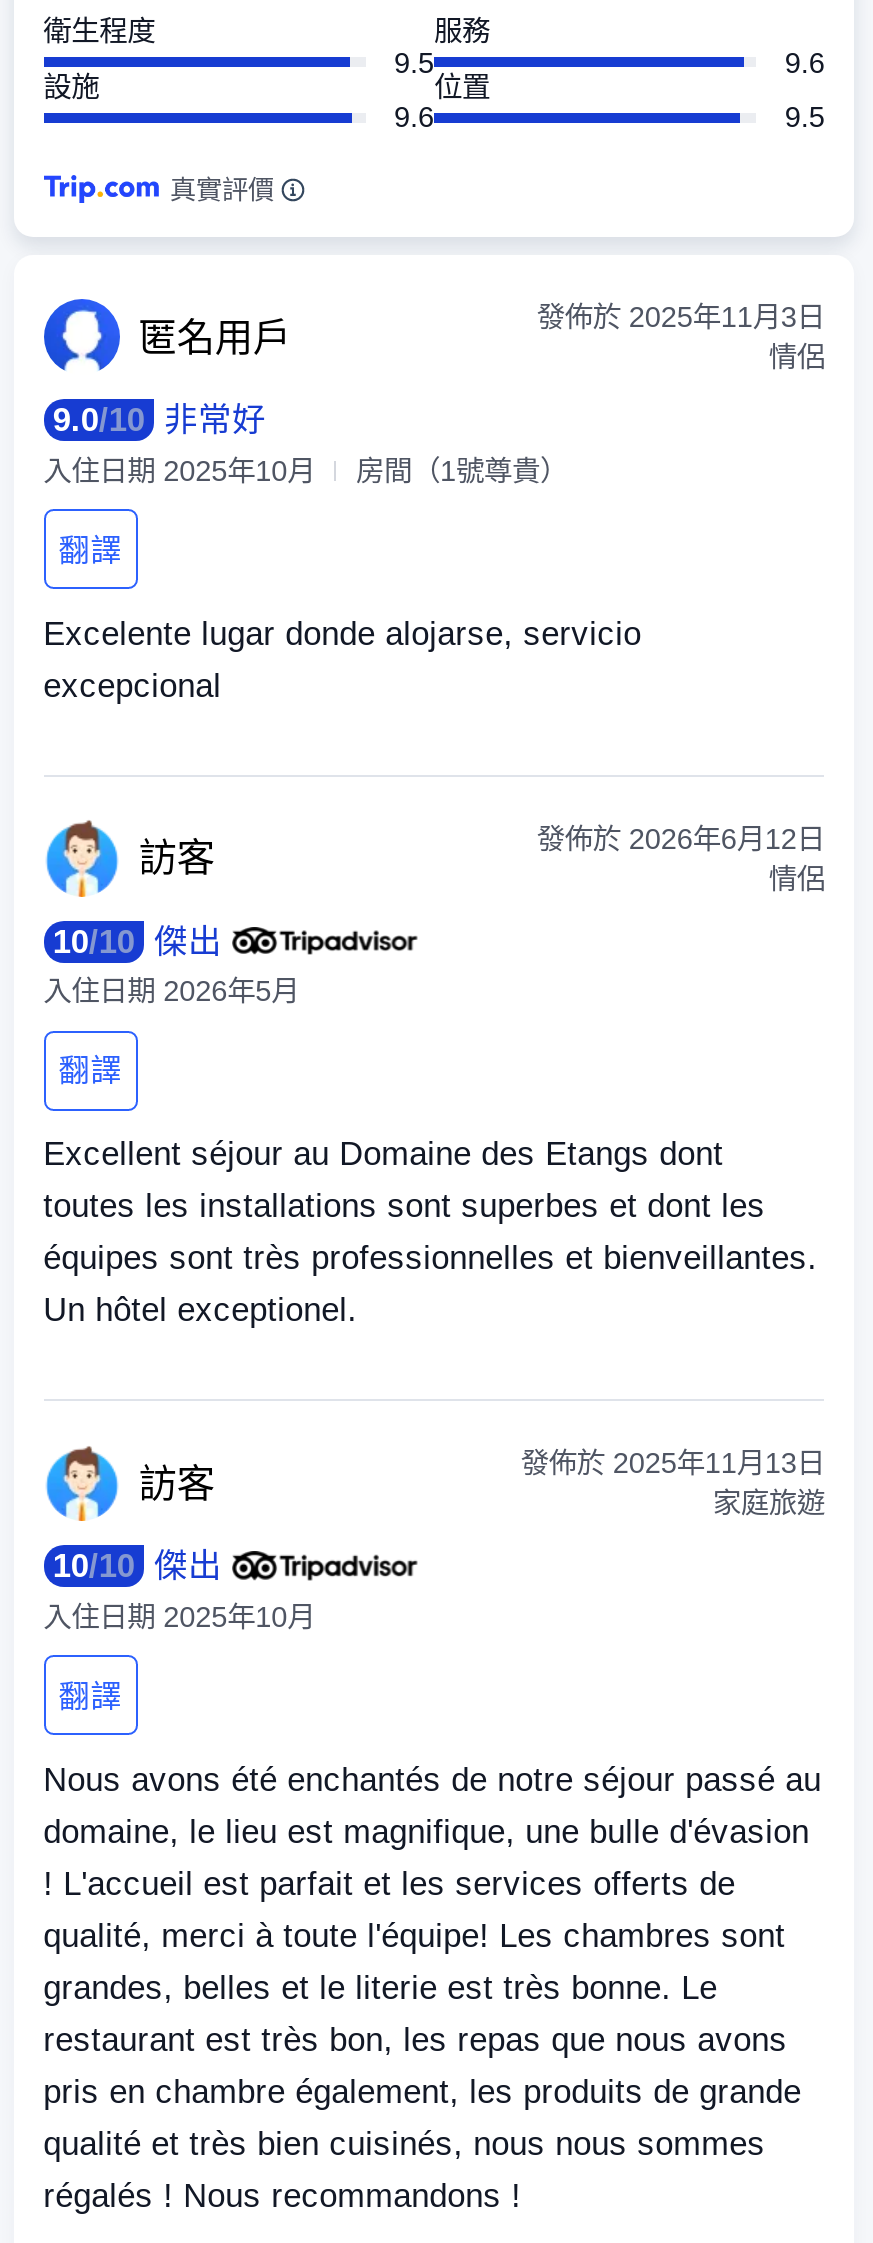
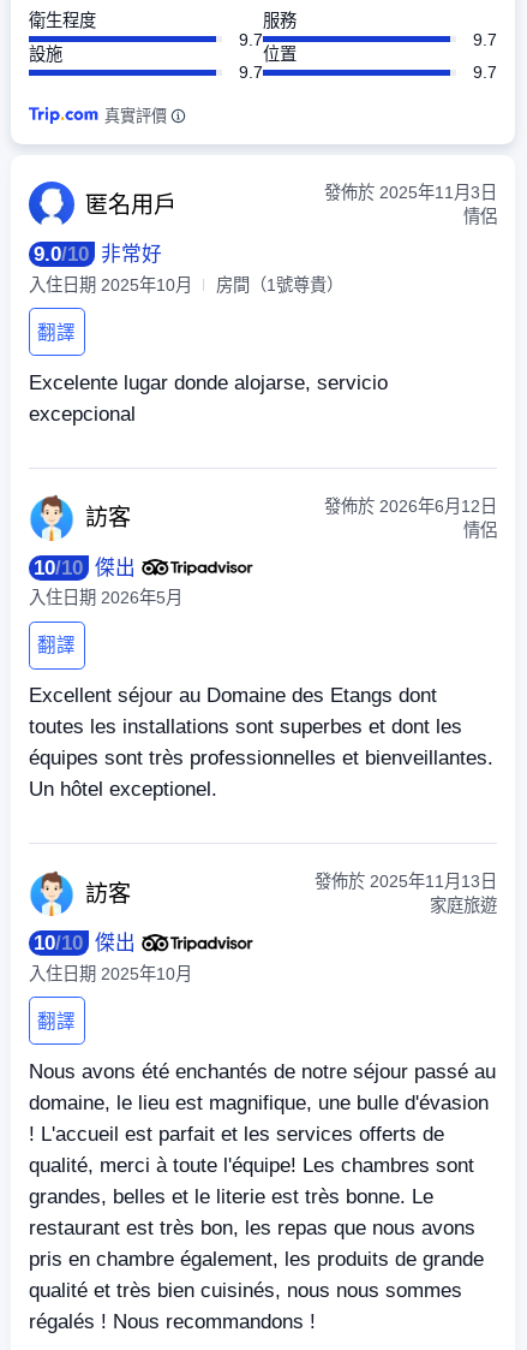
[394,46,434,78] 9.5 -> [239,30,263,49] 9.7
[785,46,825,78] 9.6 -> [473,30,497,49] 9.7
[394,102,434,134] 9.6 -> [239,63,263,82] 9.7
[785,102,825,134] 9.5 -> [473,63,497,82] 9.7

